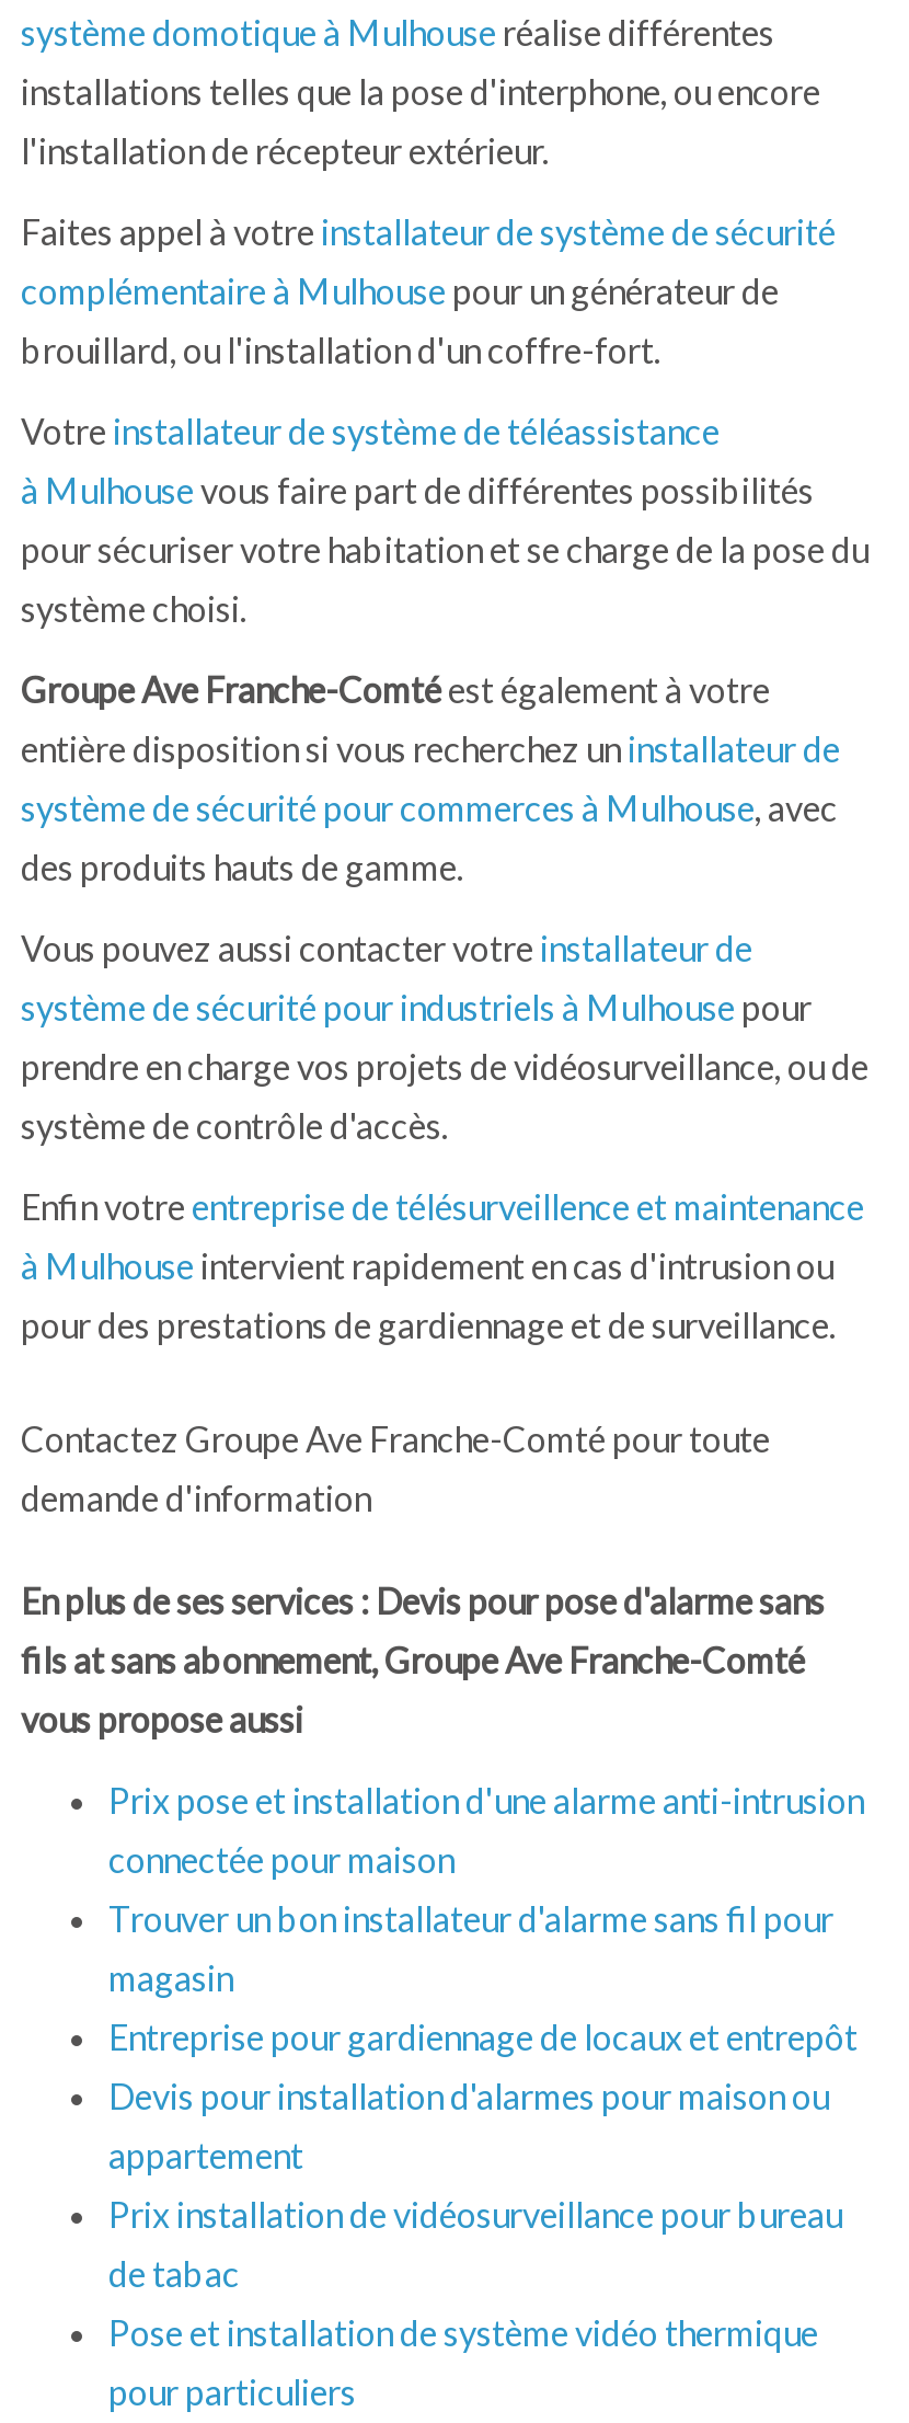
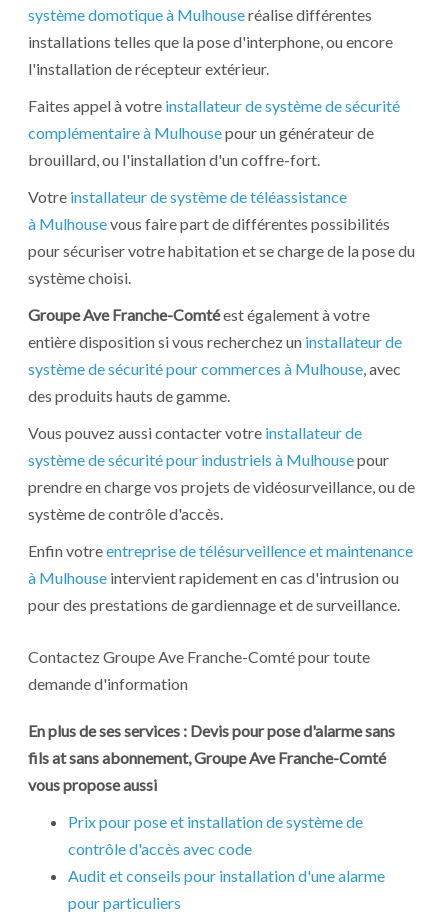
[108,1780,864,2354] Prix pose et installation d'une alarme anti-intrusion | connectée pour maison | Trouver un bon installateur d'alarme sans fil pour | magasin | Entreprise pour gardiennage de locaux et entrepôt | Devis pour installation d'alarmes pour maison ou | appartement | Prix installation de vidéosurveillance pour bureau | de tabac | Pose et installation de système vidéo thermique -> [68,812,385,885] Prix pour pose et installation de système de | contrôle d'accès avec code | Audit et conseils pour installation d'une alarme

